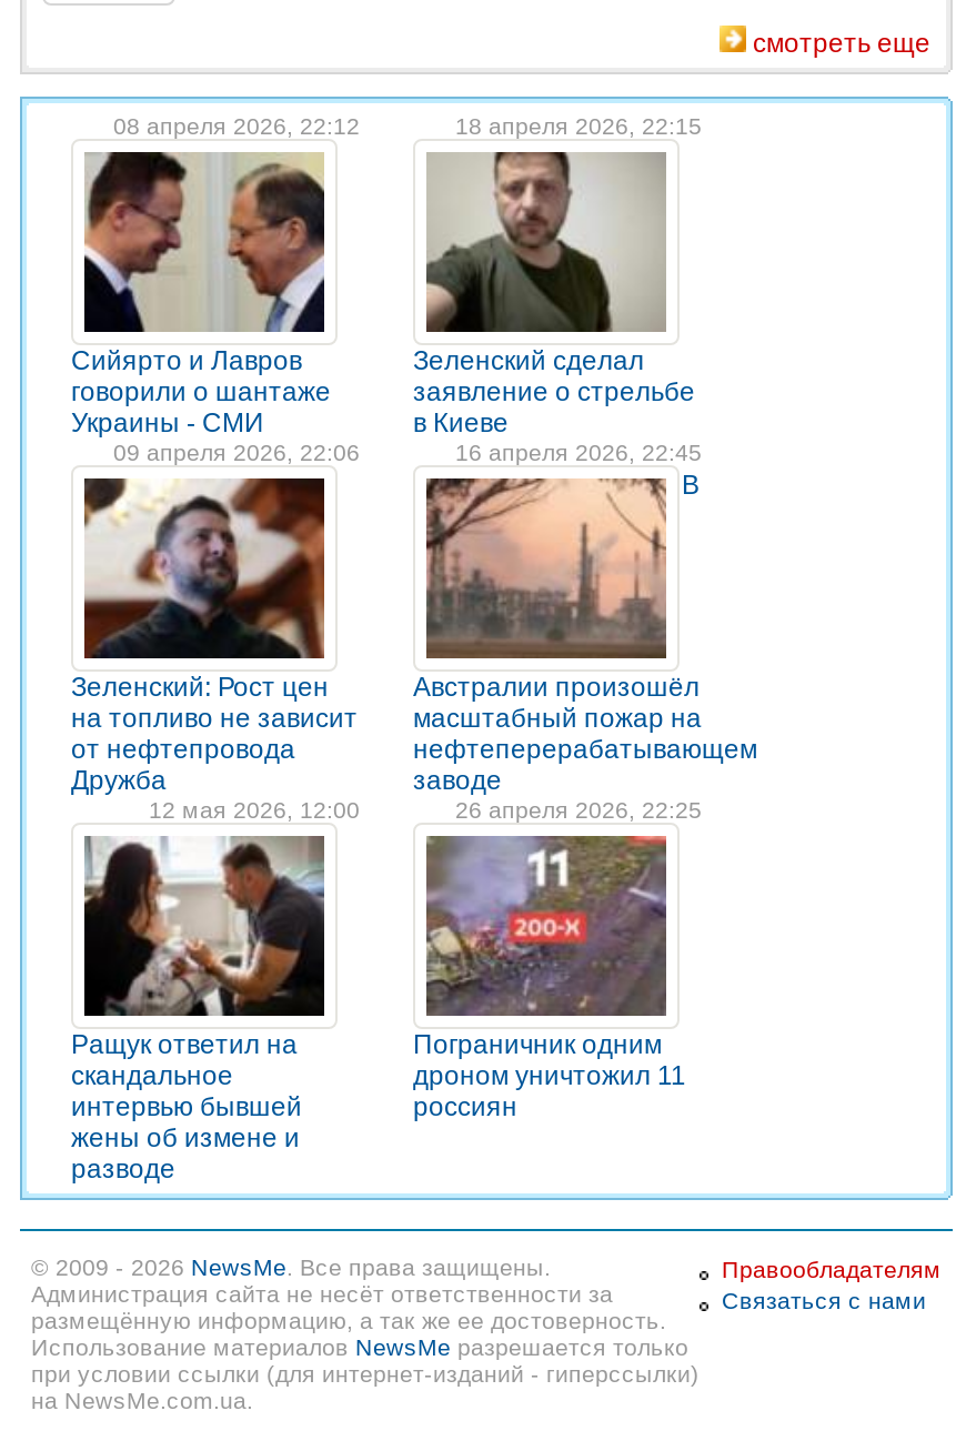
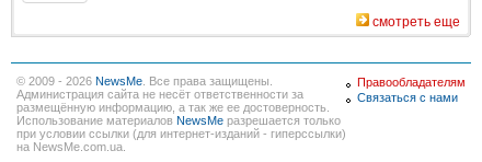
[18,95,955,1201] [image] | 08 апреля 2026, 22:12 -> none
[455,112,702,139] 18 апреля 2026, 22:15 -> none
[71,345,331,439] Сийярто и Лавров | говорили о шантаже | Украины - СМИ -> none
[113,345,695,465] Зеленский сделал | заявление о стрельбе | в Киеве | 09 апреля 2026, 22:06 -> none
[455,439,702,501] 16 апреля 2026, 22:45 | В -> none
[71,672,358,796] Зеленский: Рост цен | на топливо не зависит | от нефтепровода | Дружба -> none
[149,672,757,823] Австралии произошёл | масштабный пожар на | нефтеперерабатывающем | заводе | 12 мая 2026, 12:00 -> none
[455,796,702,823] 26 апреля 2026, 22:25 -> none
[71,1029,302,1185] Ращук ответил на | скандальное | интервью бывшей | жены об измене и | разводе -> none
[413,1029,686,1123] Пограничник одним | дроном уничтожил 11 | россиян -> none

